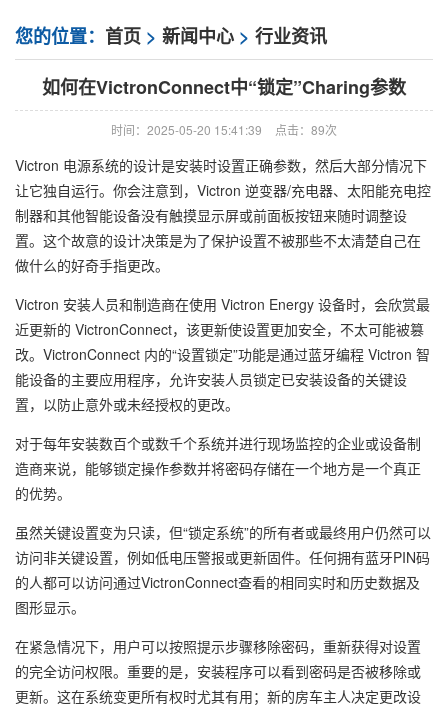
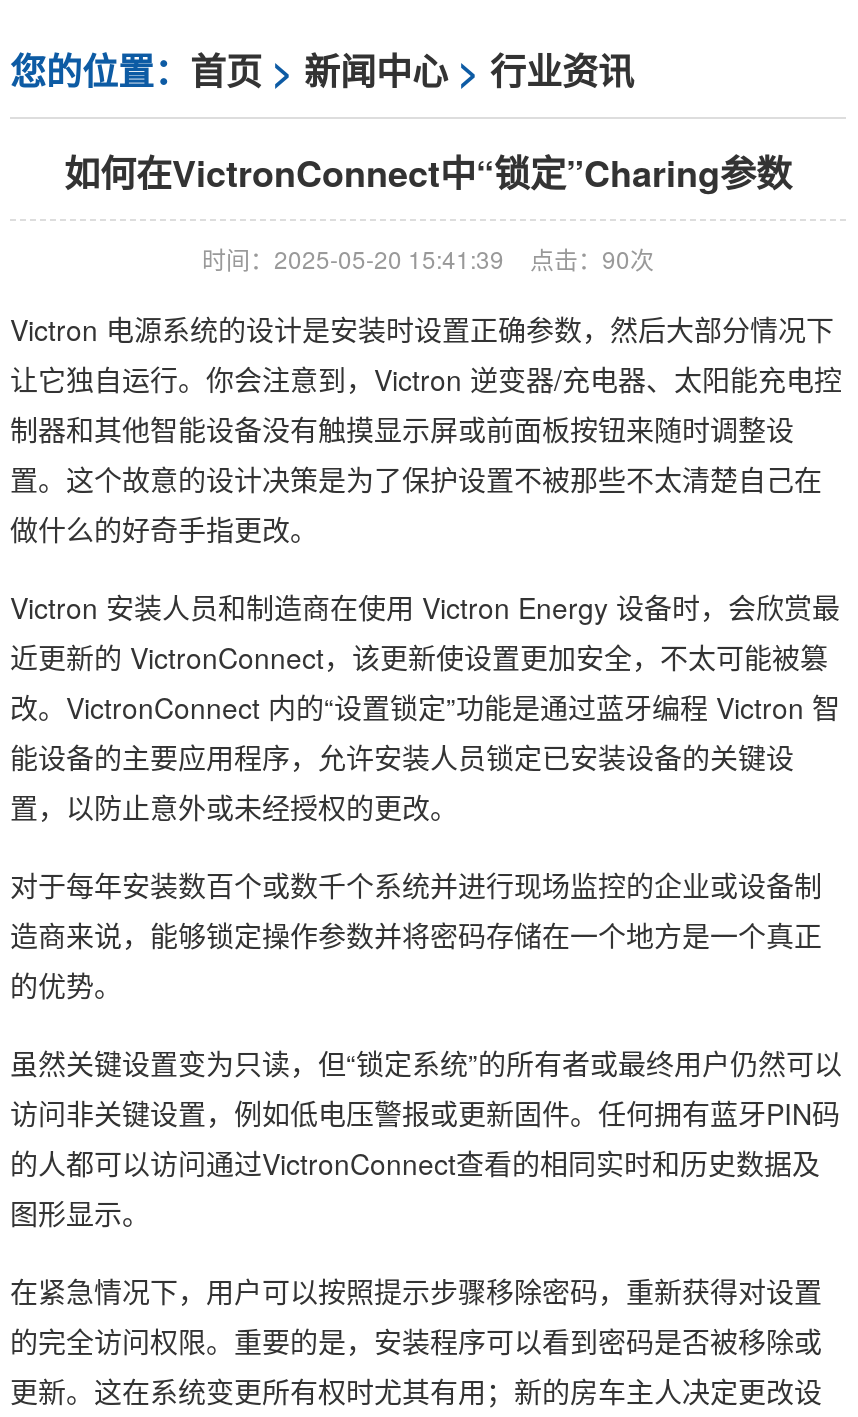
[111,121,337,138] 时间：2025-05-20 15:41:39 点击：89次 -> [202,241,654,275] 时间：2025-05-20 15:41:39 点击：90次

